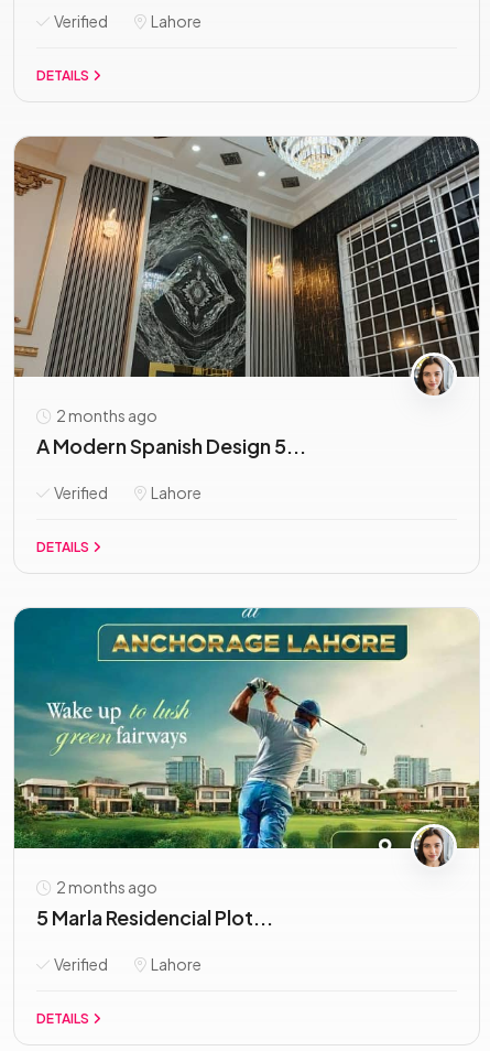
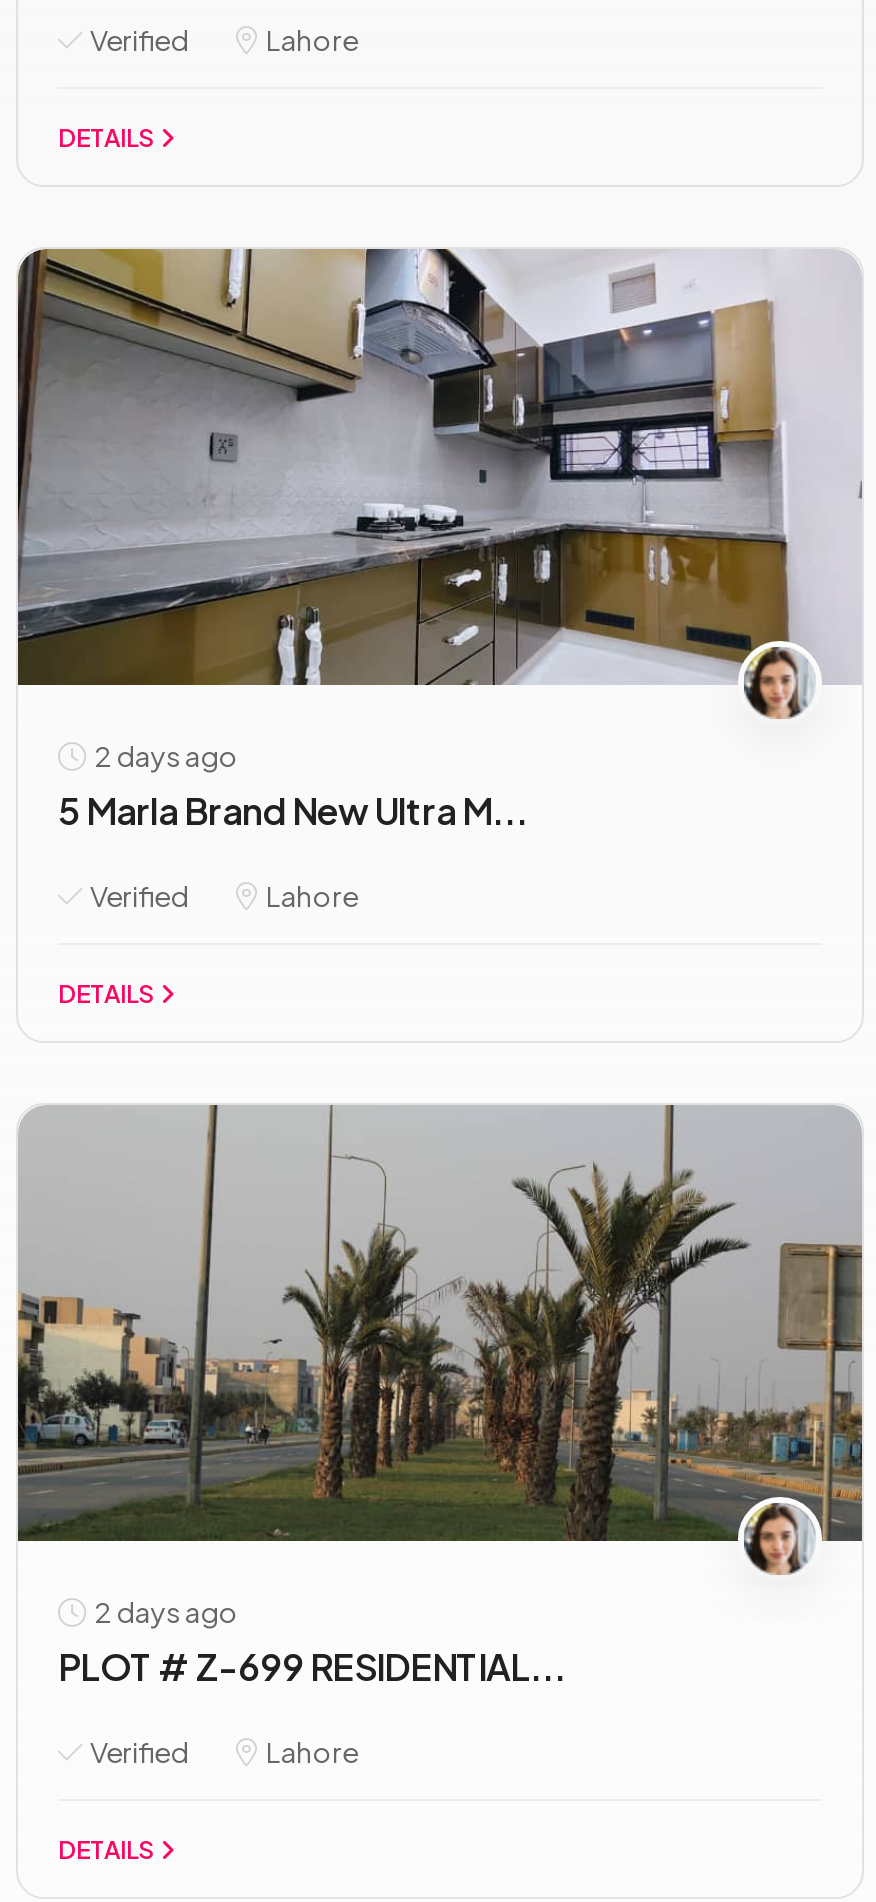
[13,136,480,458] [image] | 2 months ago | A Modern Spanish Design 5... -> [16,249,862,833] [image] | 2 days ago | 5 Marla Brand New Ultra M...
[13,607,479,930] [image] | 2 months ago | 5 Marla Residencial Plot... -> [16,1103,864,1689] [image] | 2 days ago | PLOT # Z-699 RESIDENTIAL...

